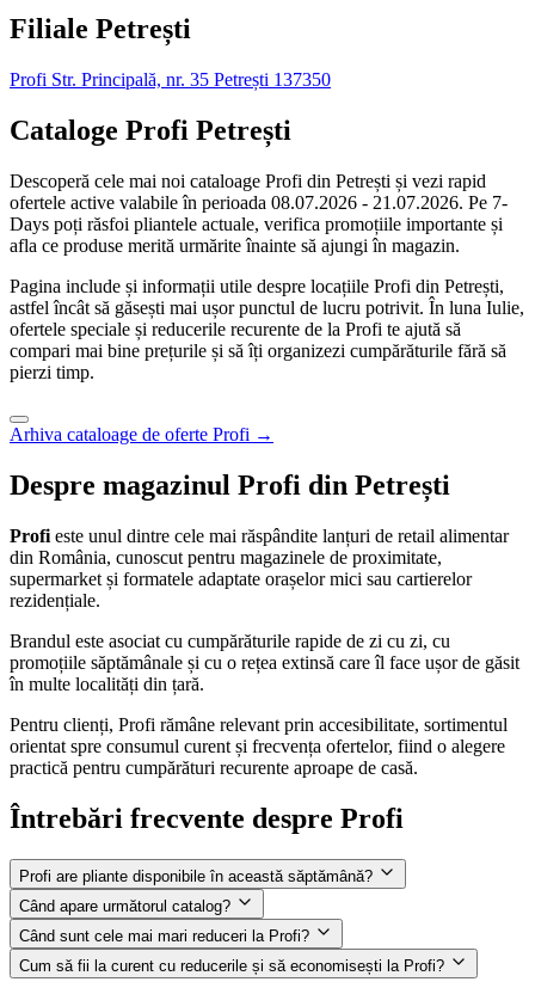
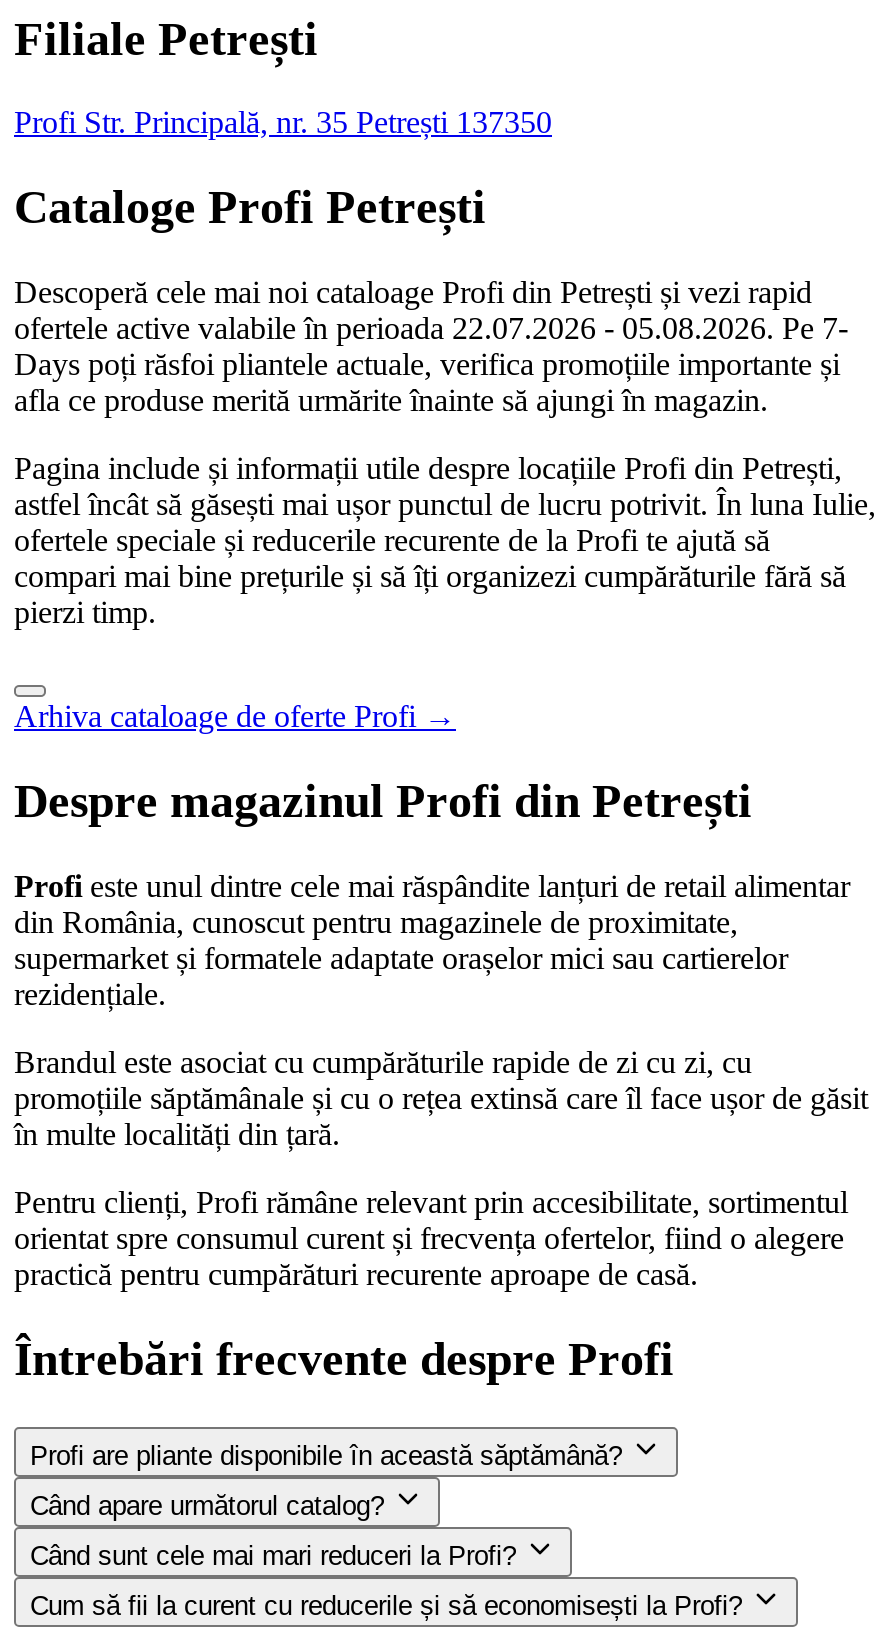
[10,192,508,213] ofertele active valabile în perioada 08.07.2026 - 21.07.2026. Pe 7- -> [14,311,848,345] ofertele active valabile în perioada 22.07.2026 - 05.08.2026. Pe 7-

